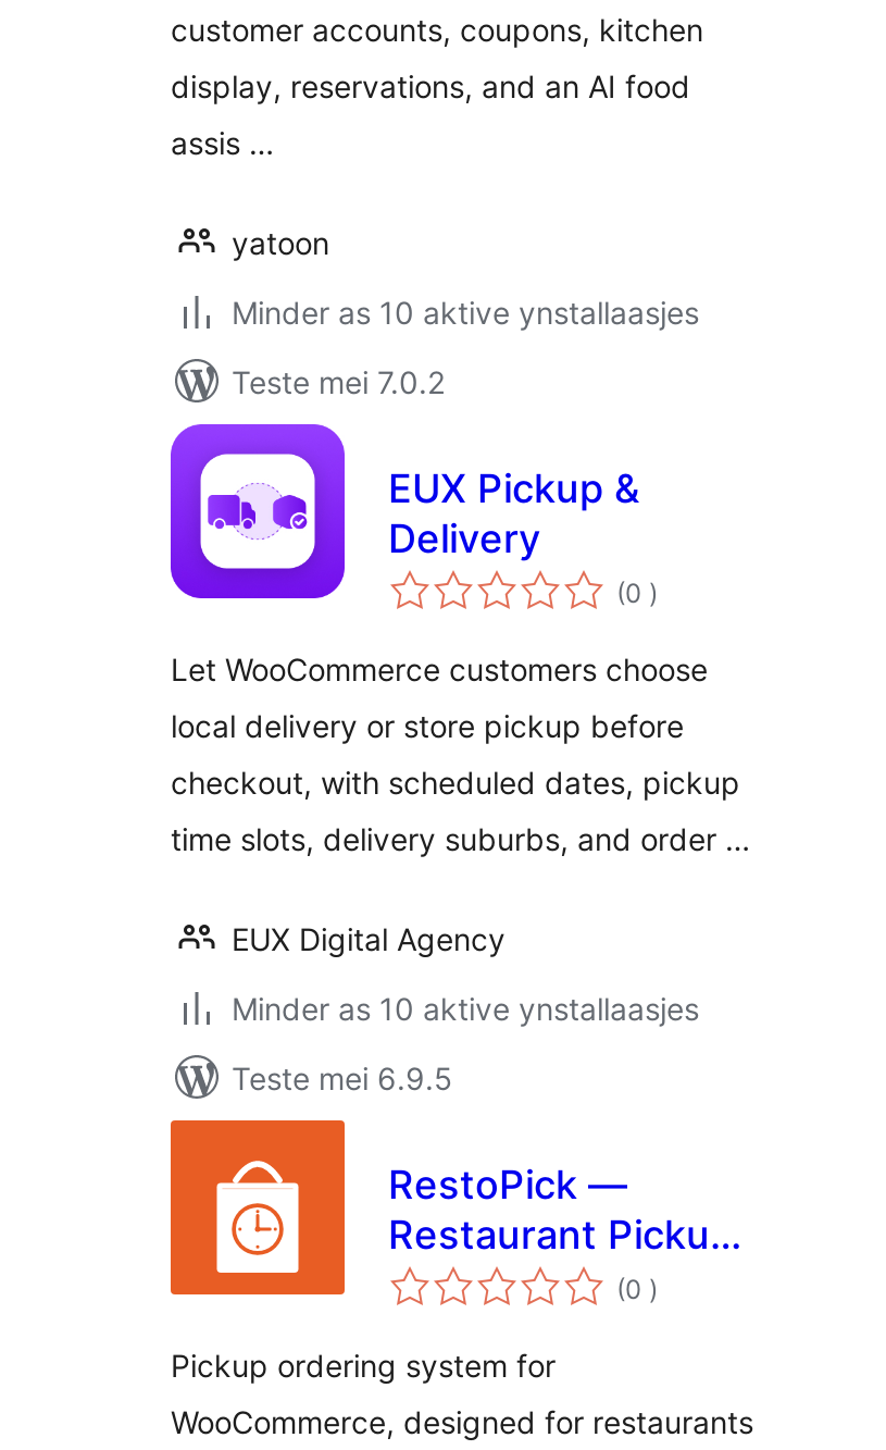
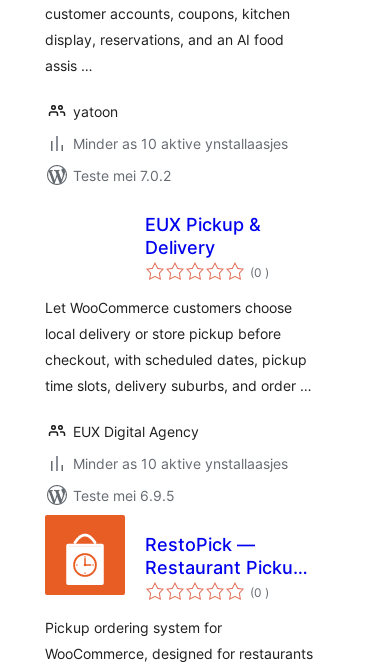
[169,422,347,600] [image] -> none

